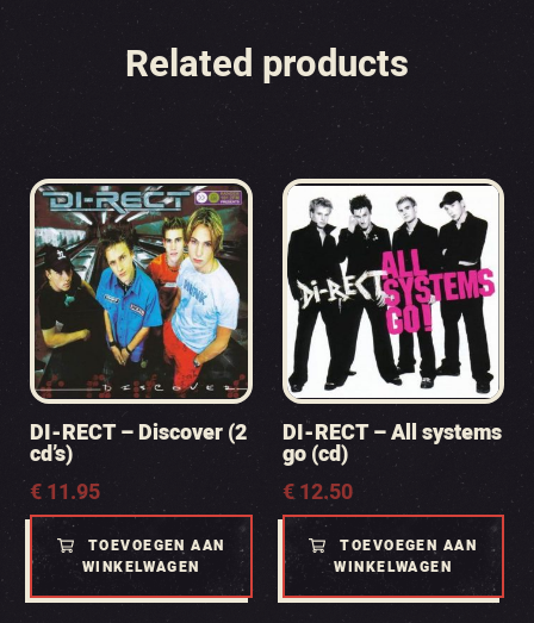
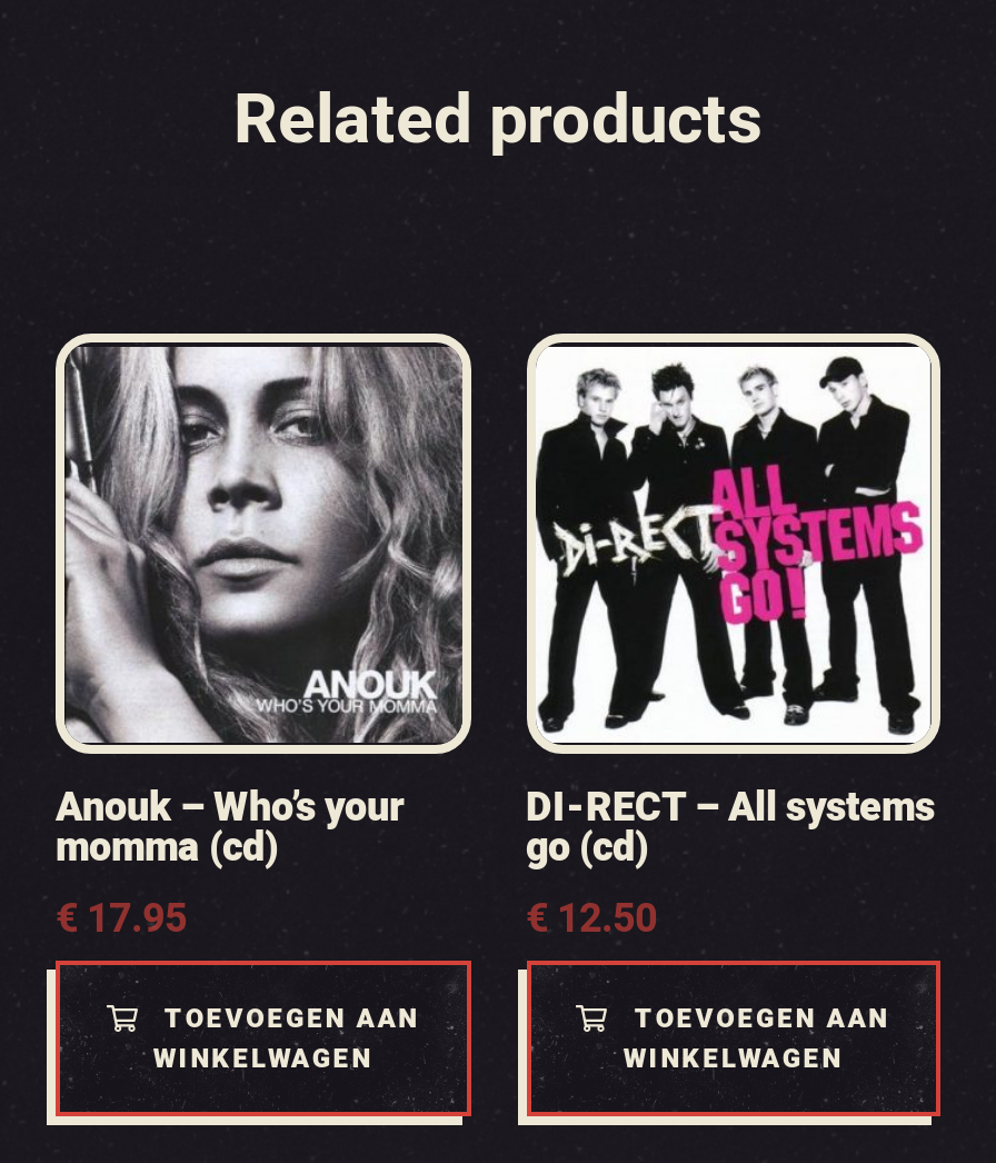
[30,185,248,509] [image] | DI-RECT – Discover (2 | cd’s) | €11.95 -> [56,345,462,950] [image] | Anouk – Who’s your | momma (cd) | €17.95

